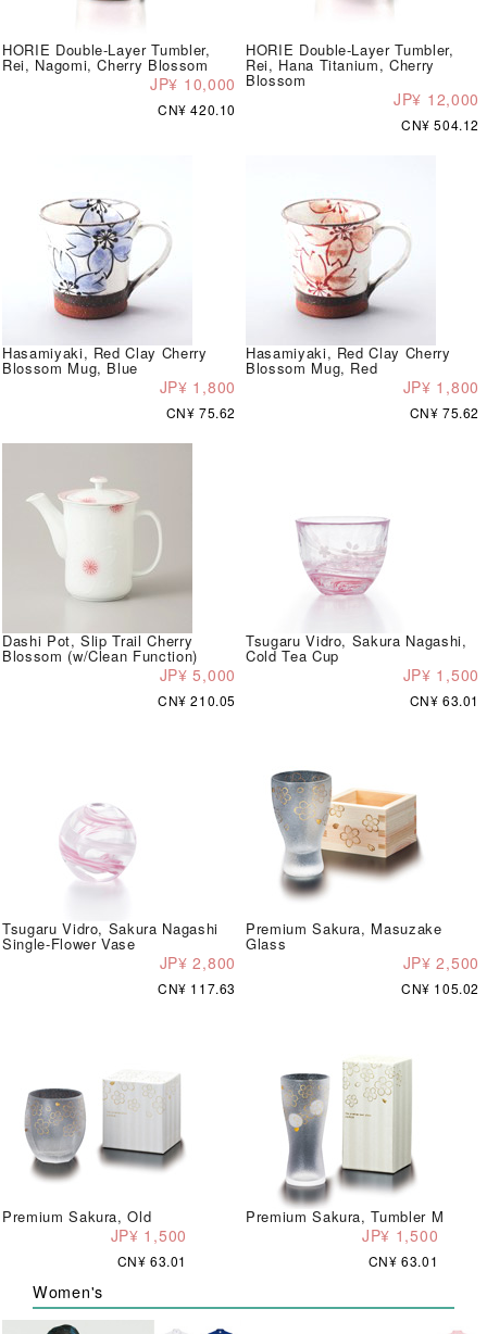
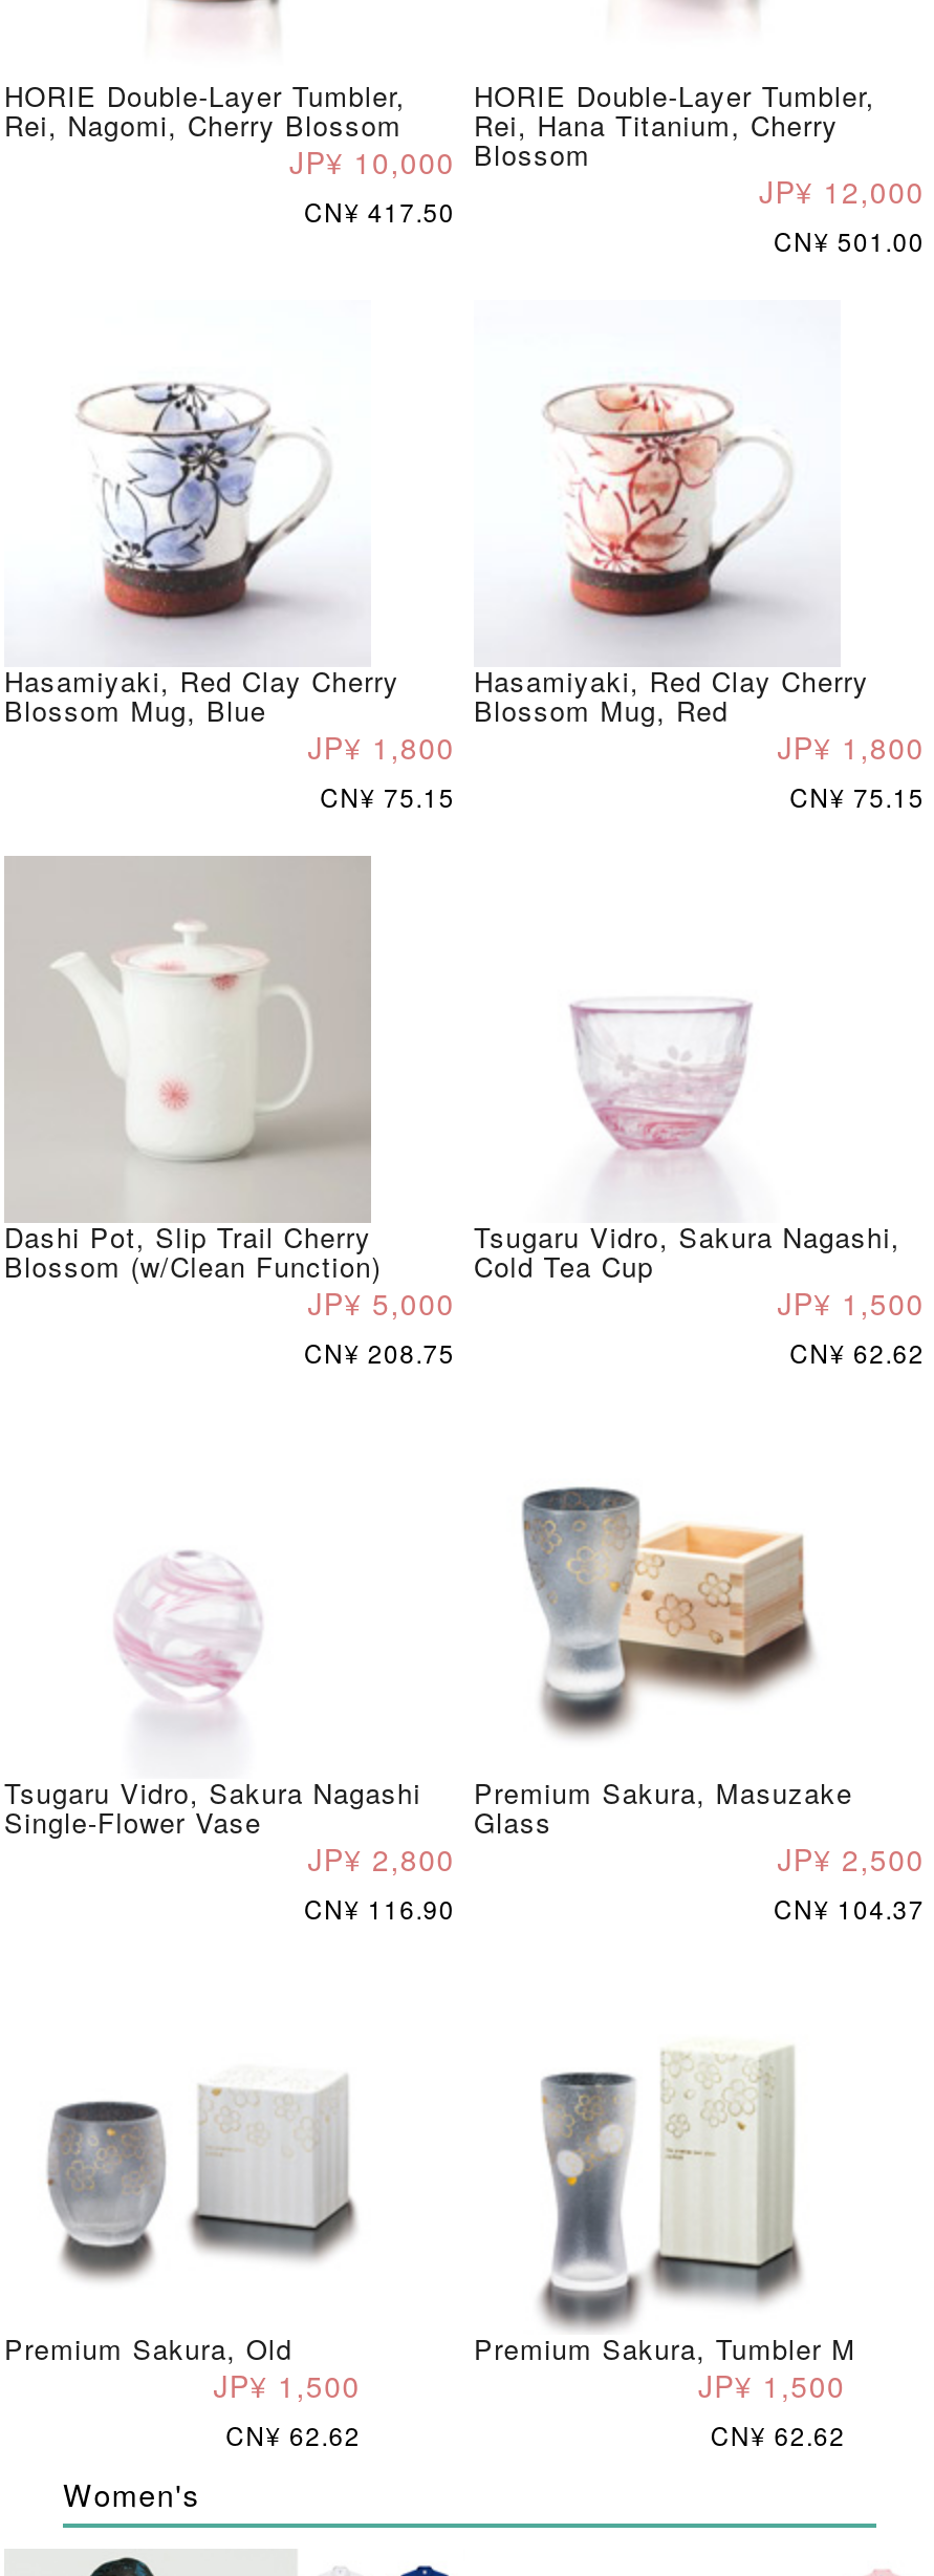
[158,99,236,118] CN¥ 420.10 -> [304,192,455,228] CN¥ 417.50
[401,115,479,133] CN¥ 504.12 -> [774,221,925,257] CN¥ 501.00
[166,402,236,421] CN¥ 75.62 -> [320,777,455,813] CN¥ 75.15
[409,402,479,421] CN¥ 75.62 -> [790,777,925,813] CN¥ 75.15
[158,690,236,709] CN¥ 210.05 -> [304,1333,455,1369] CN¥ 208.75
[409,690,479,709] CN¥ 63.01 -> [790,1333,925,1369] CN¥ 62.62
[158,978,236,997] CN¥ 117.63 -> [304,1889,455,1925] CN¥ 116.90
[401,978,479,997] CN¥ 105.02 -> [774,1889,925,1925] CN¥ 104.37
[117,1251,187,1269] CN¥ 63.01 -> [226,2416,361,2451] CN¥ 62.62
[368,1251,438,1269] CN¥ 63.01 -> [710,2416,845,2451] CN¥ 62.62

